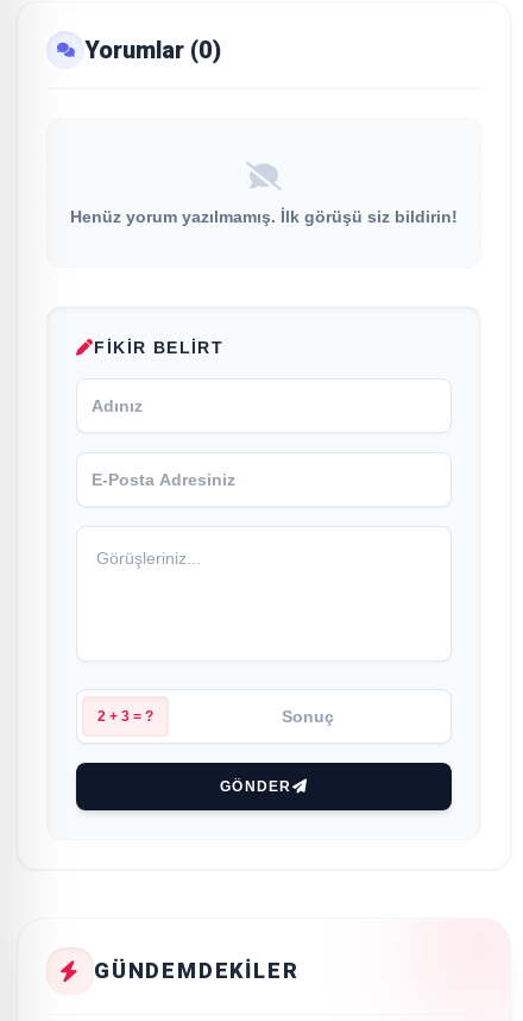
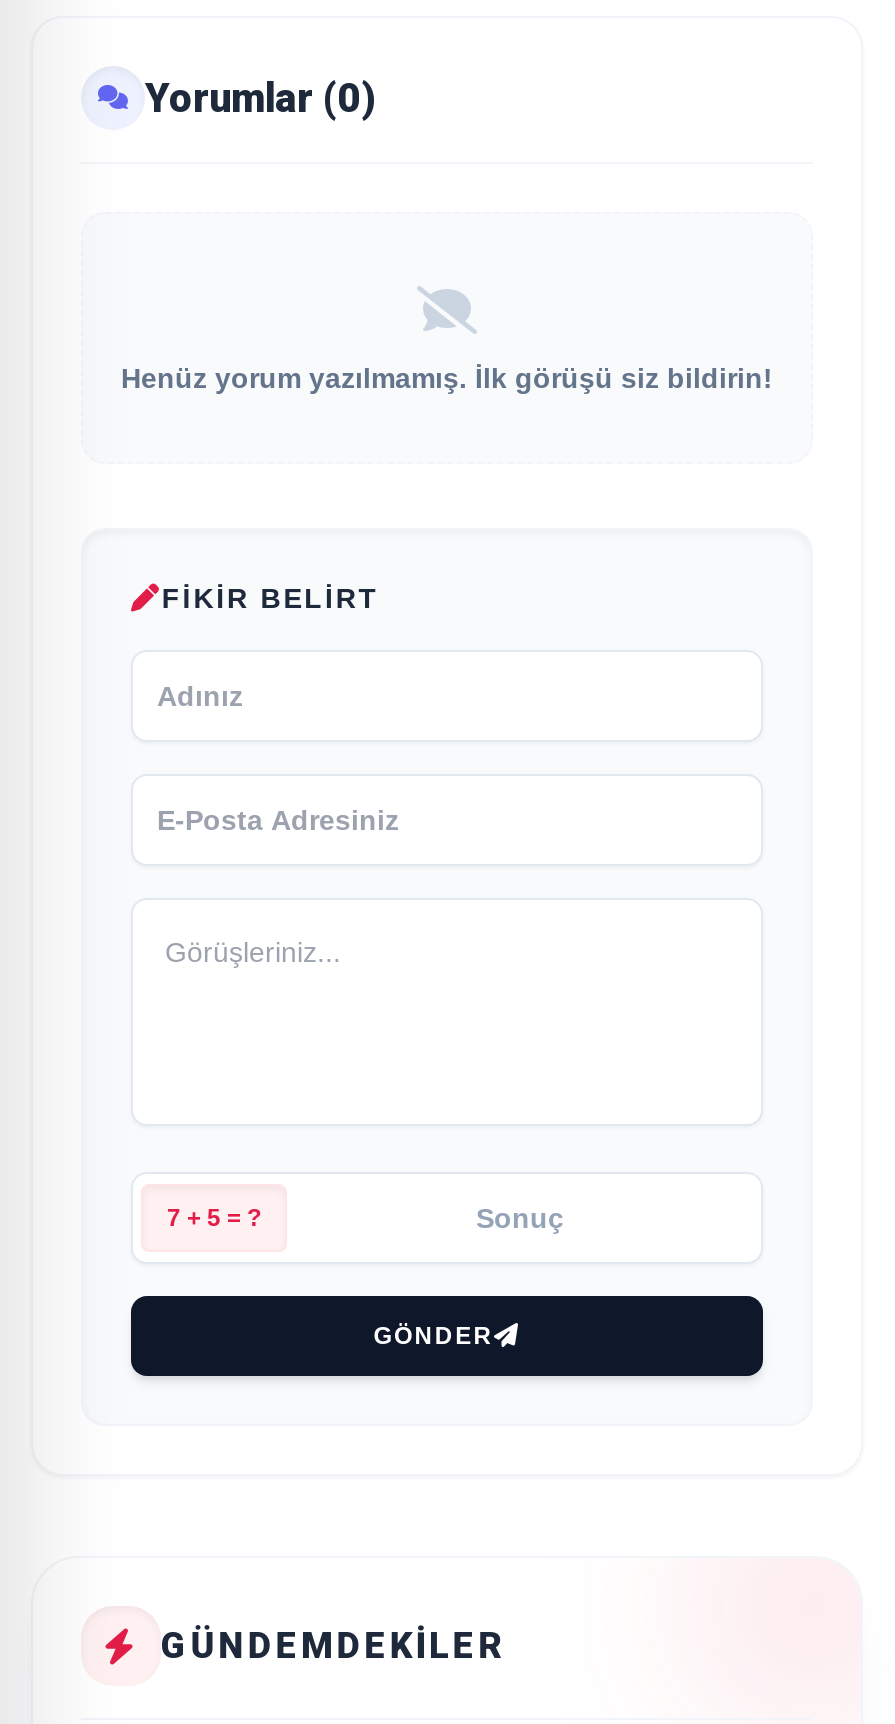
[97,708,153,724] 2 + 3 = ? -> [167,1204,261,1232] 7 + 5 = ?

